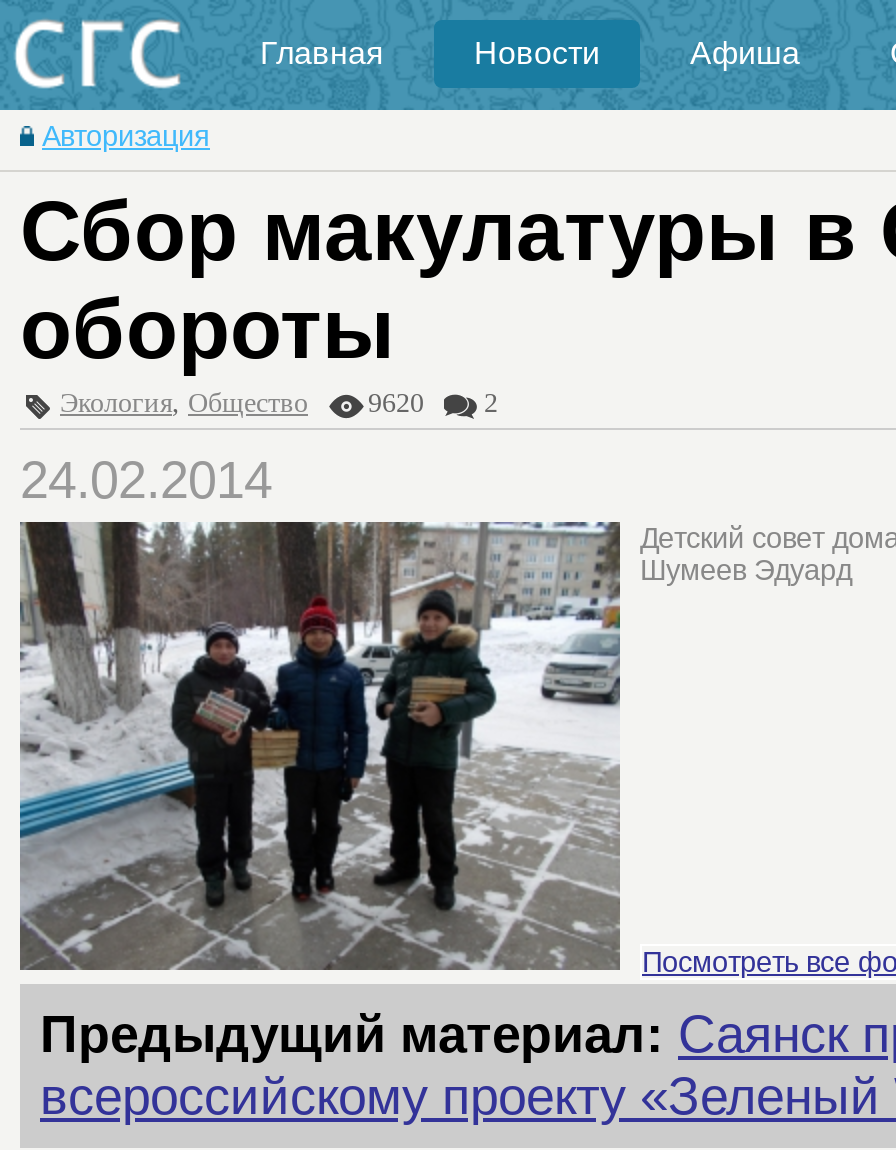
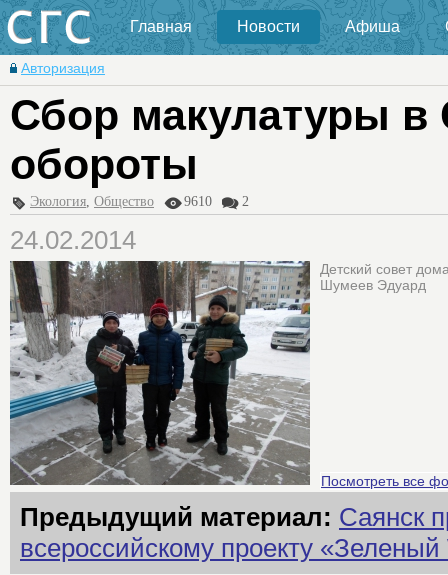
[60,388,498,418] Экология, Общество 9620 2 -> [30,194,249,209] Экология, Общество 9610 2

